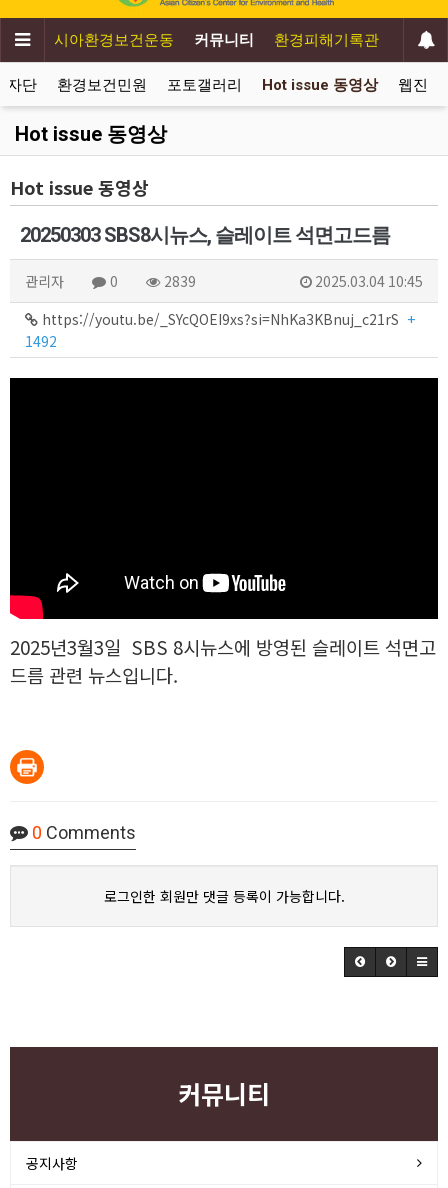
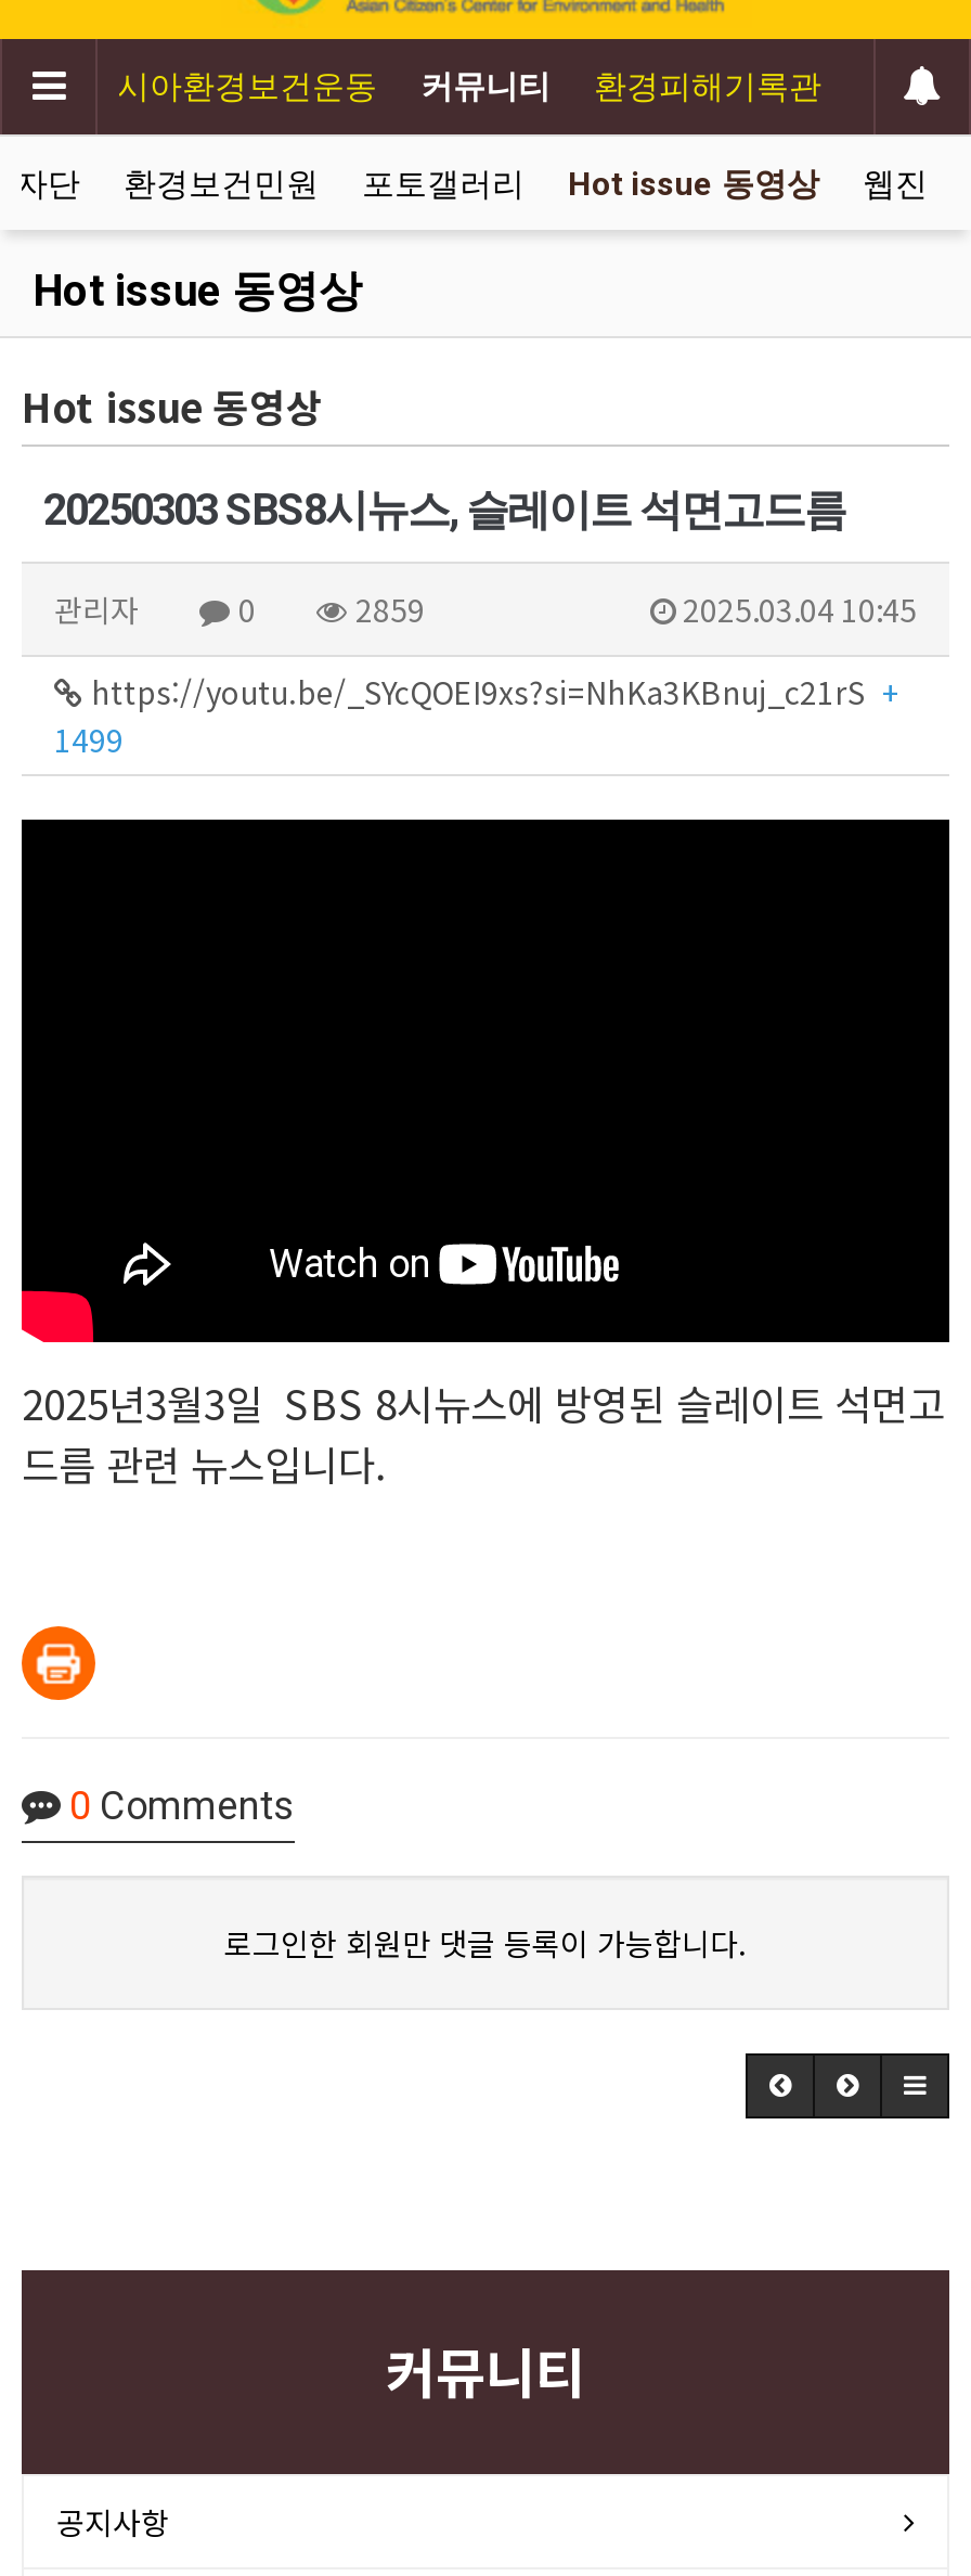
[106,271,196,291] 0 2839 -> [230,588,425,631] 0 2859
[25,331,57,351] 1492 -> [54,718,124,761] 1499

